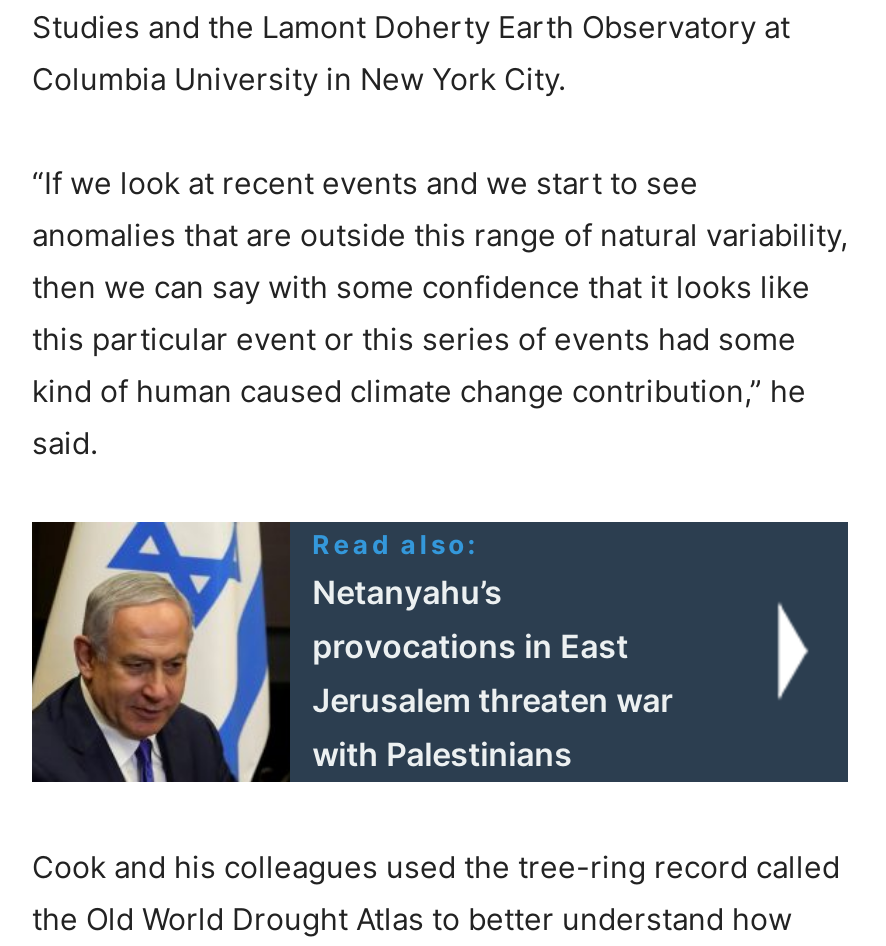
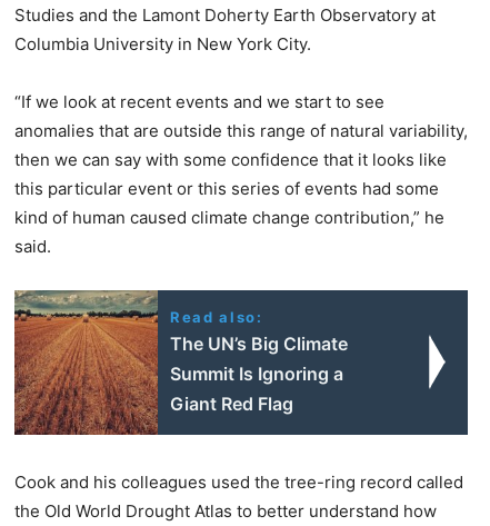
[30,520,672,784] [image] | Netanyahu’s | provocations in East | Jerusalem threaten war | with Palestinians -> [13,289,348,436] [image] | The UN’s Big Climate | Summit Is Ignoring a | Giant Red Flag

